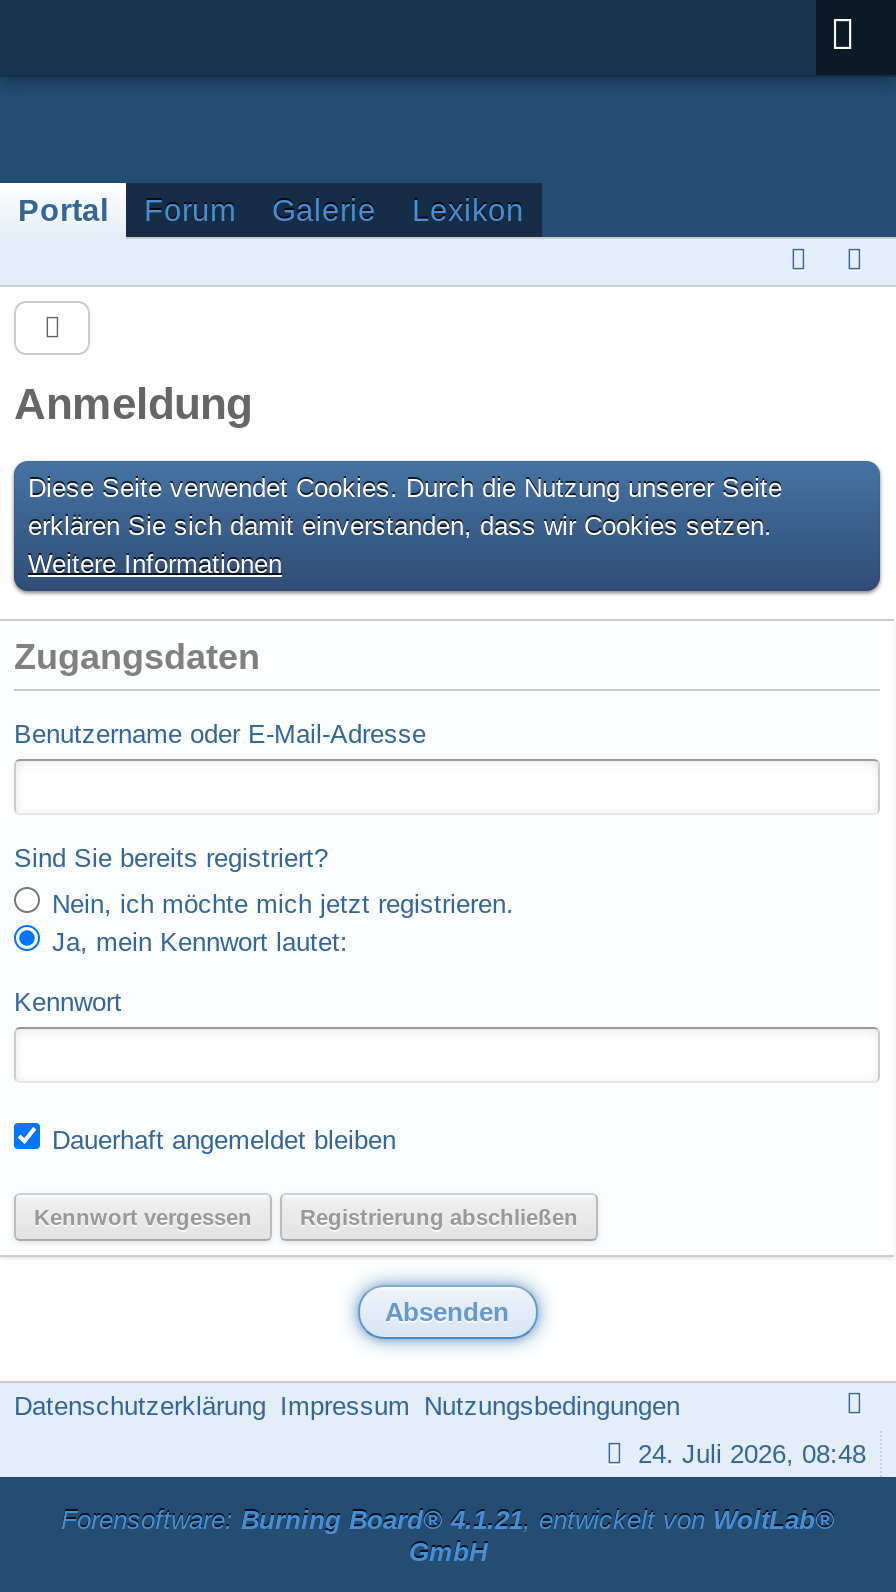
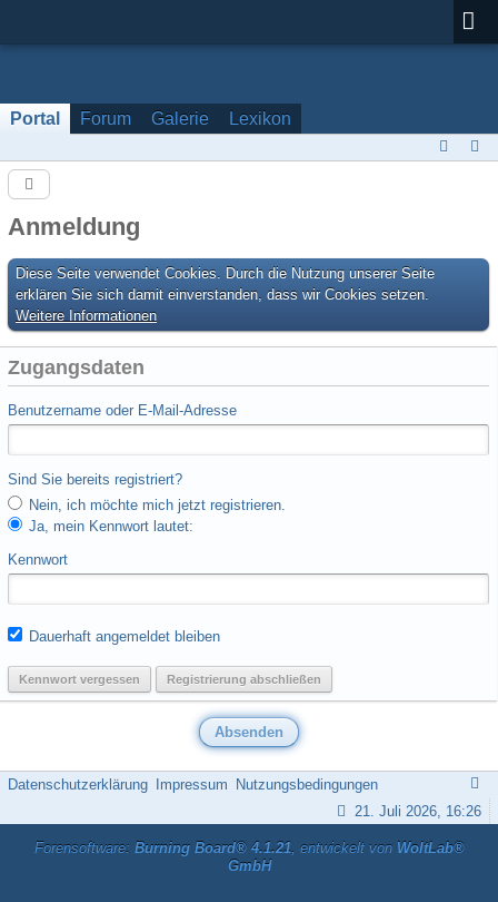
[638,1439,866,1469] 24. Juli 2026, 08:48 -> [355,803,481,820] 21. Juli 2026, 16:26

